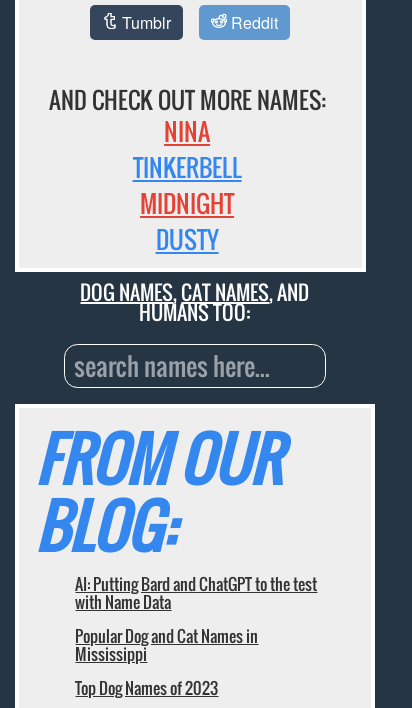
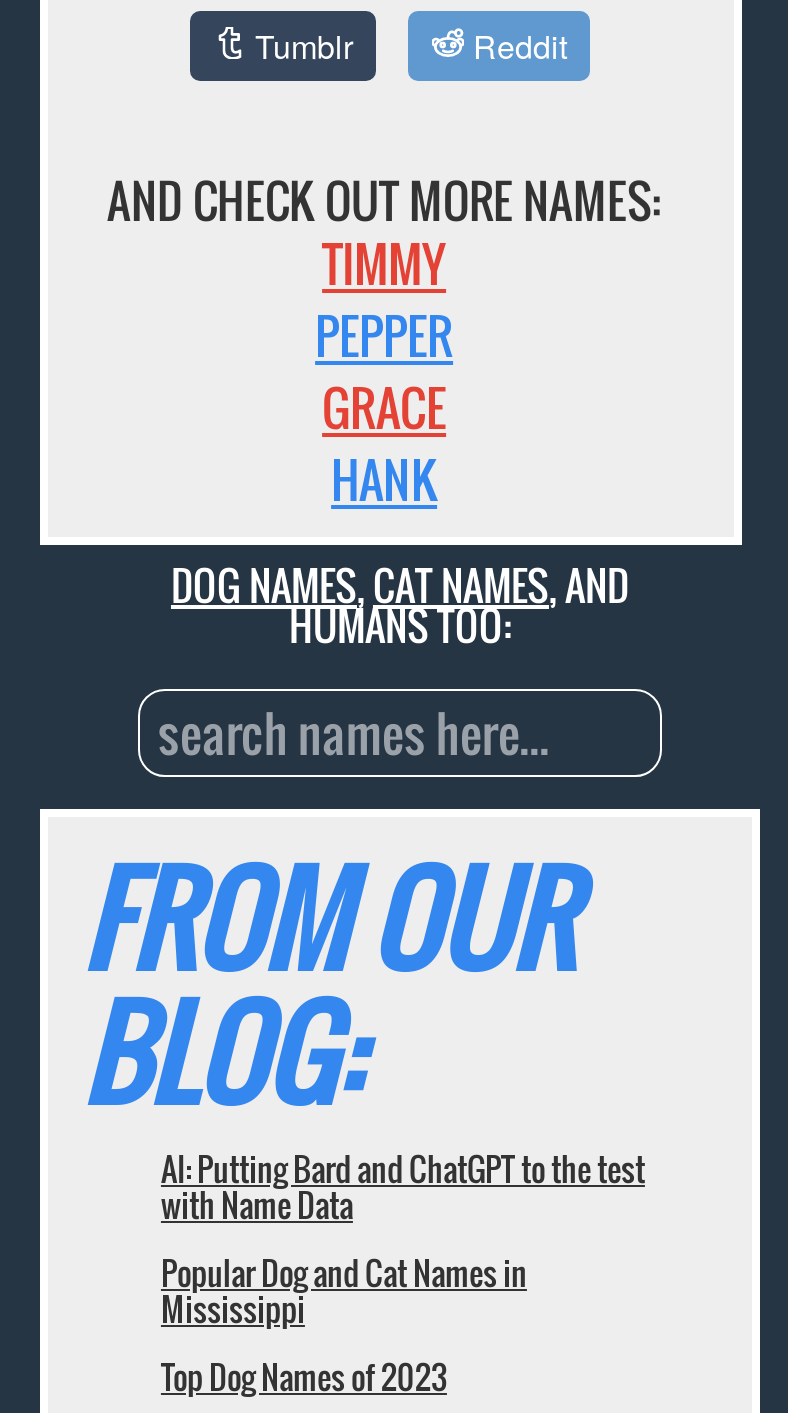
[132,113,241,257] NINA | TINKERBELL | MIDNIGHT | DUSTY -> [315,227,453,515] TIMMY | PEPPER | GRACE | HANK

